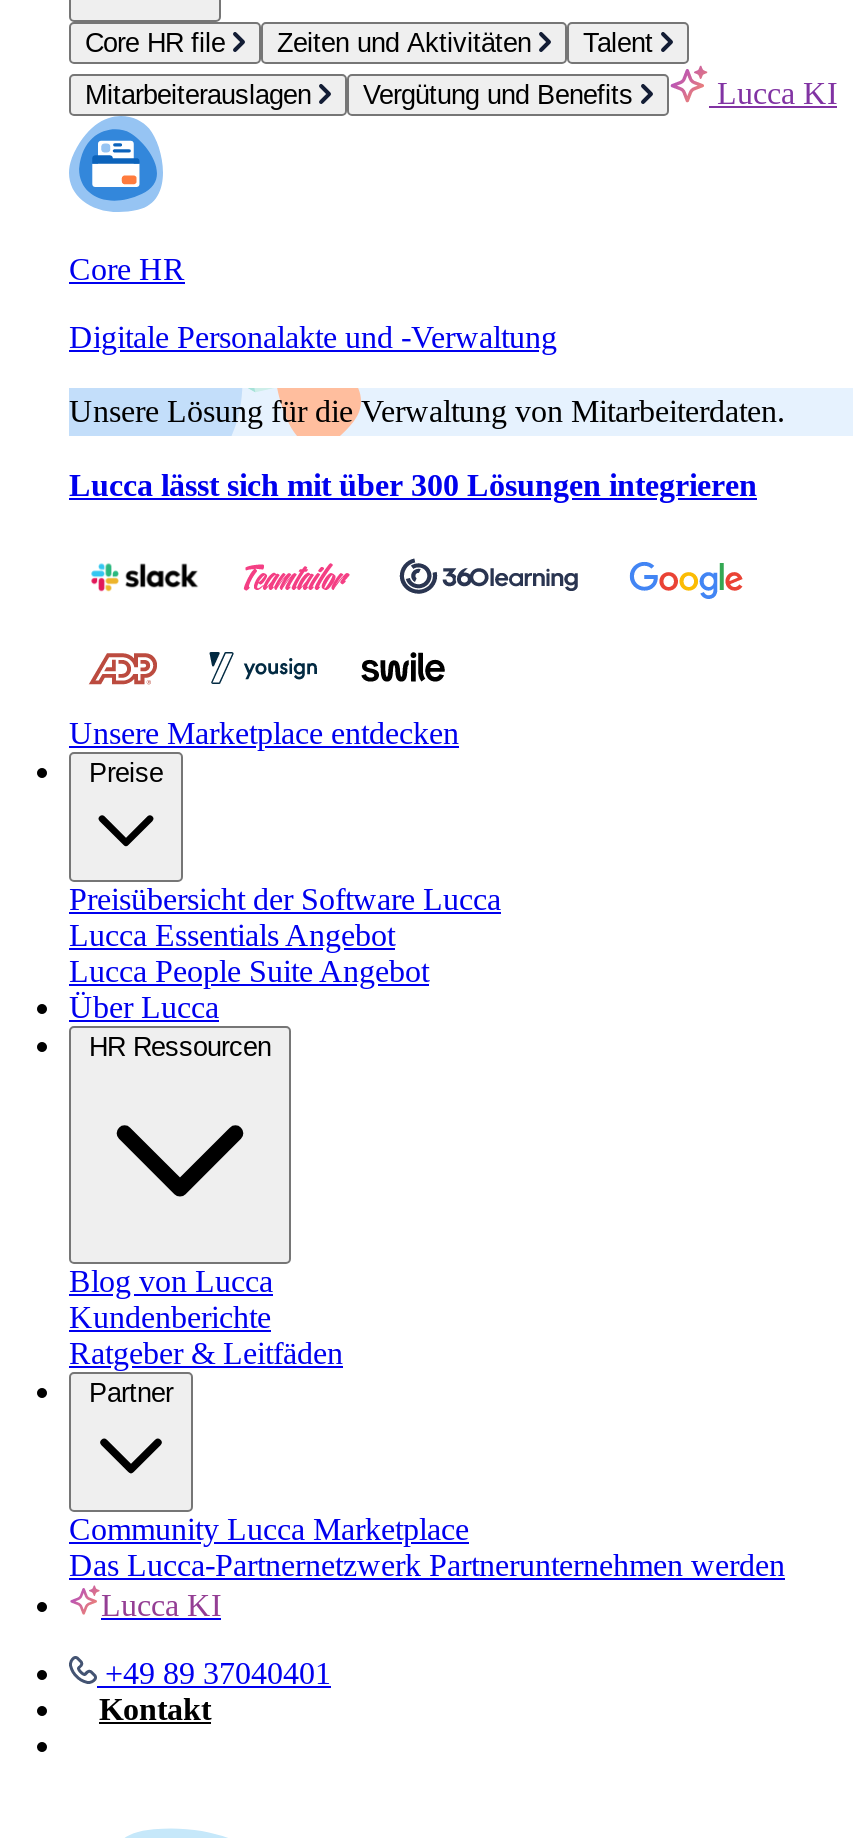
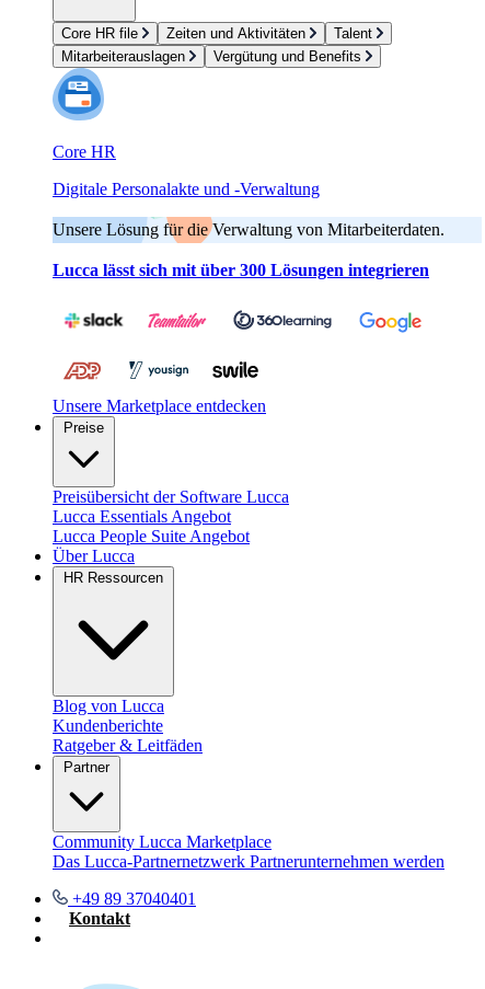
[709,76,837,110] Lucca KI -> none
[101,1588,221,1622] Lucca KI -> none

